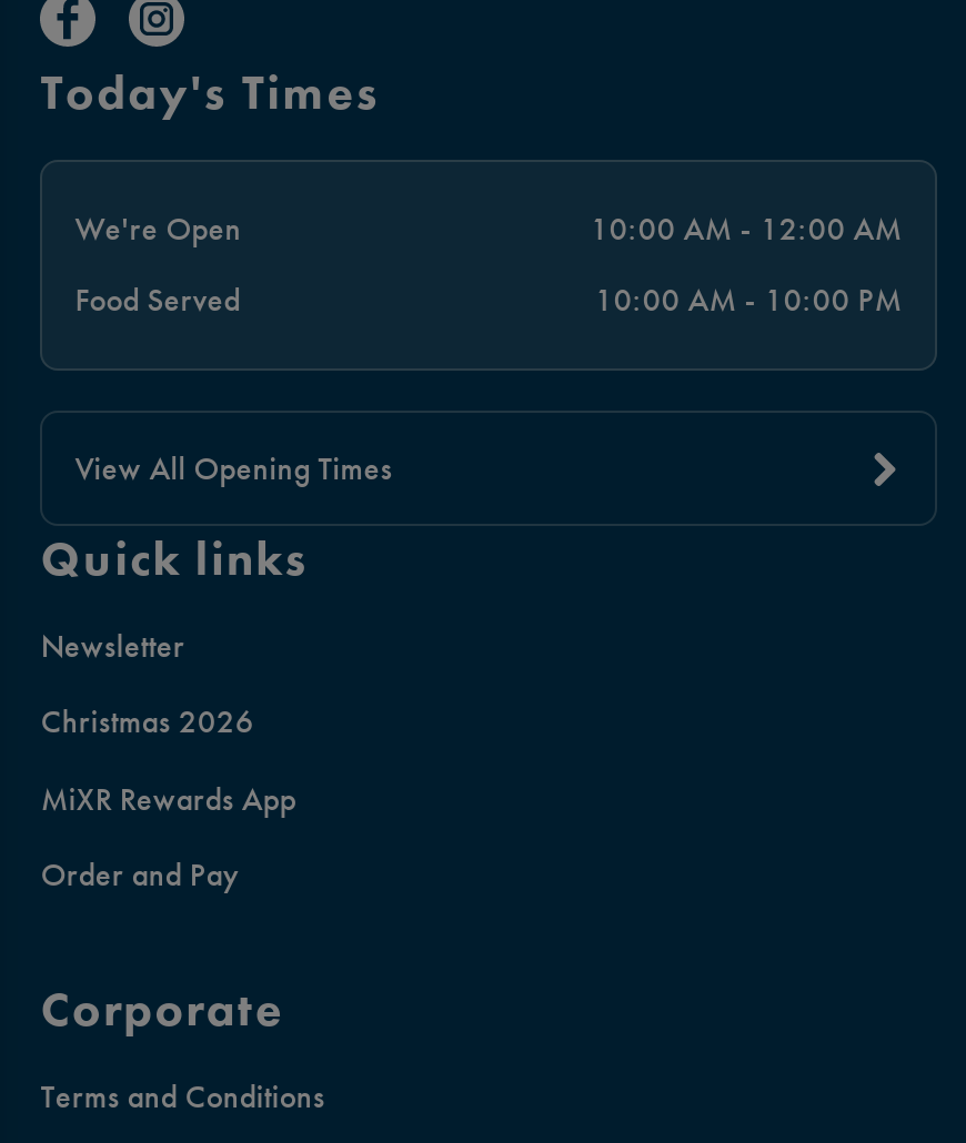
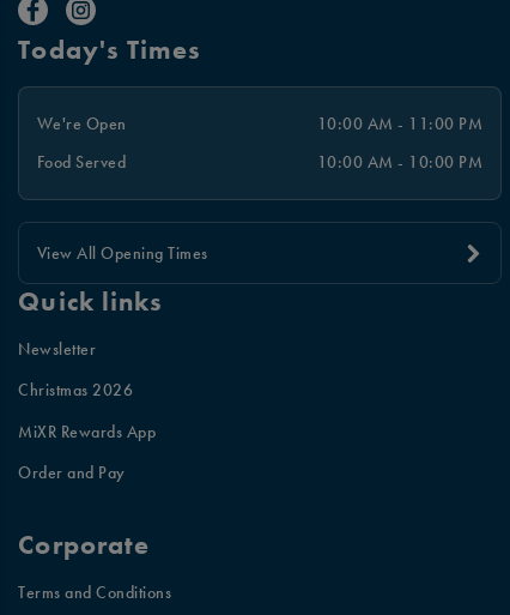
[590,208,902,248] 10:00 AM - 12:00 AM -> [317,112,483,134] 10:00 AM - 11:00 PM

